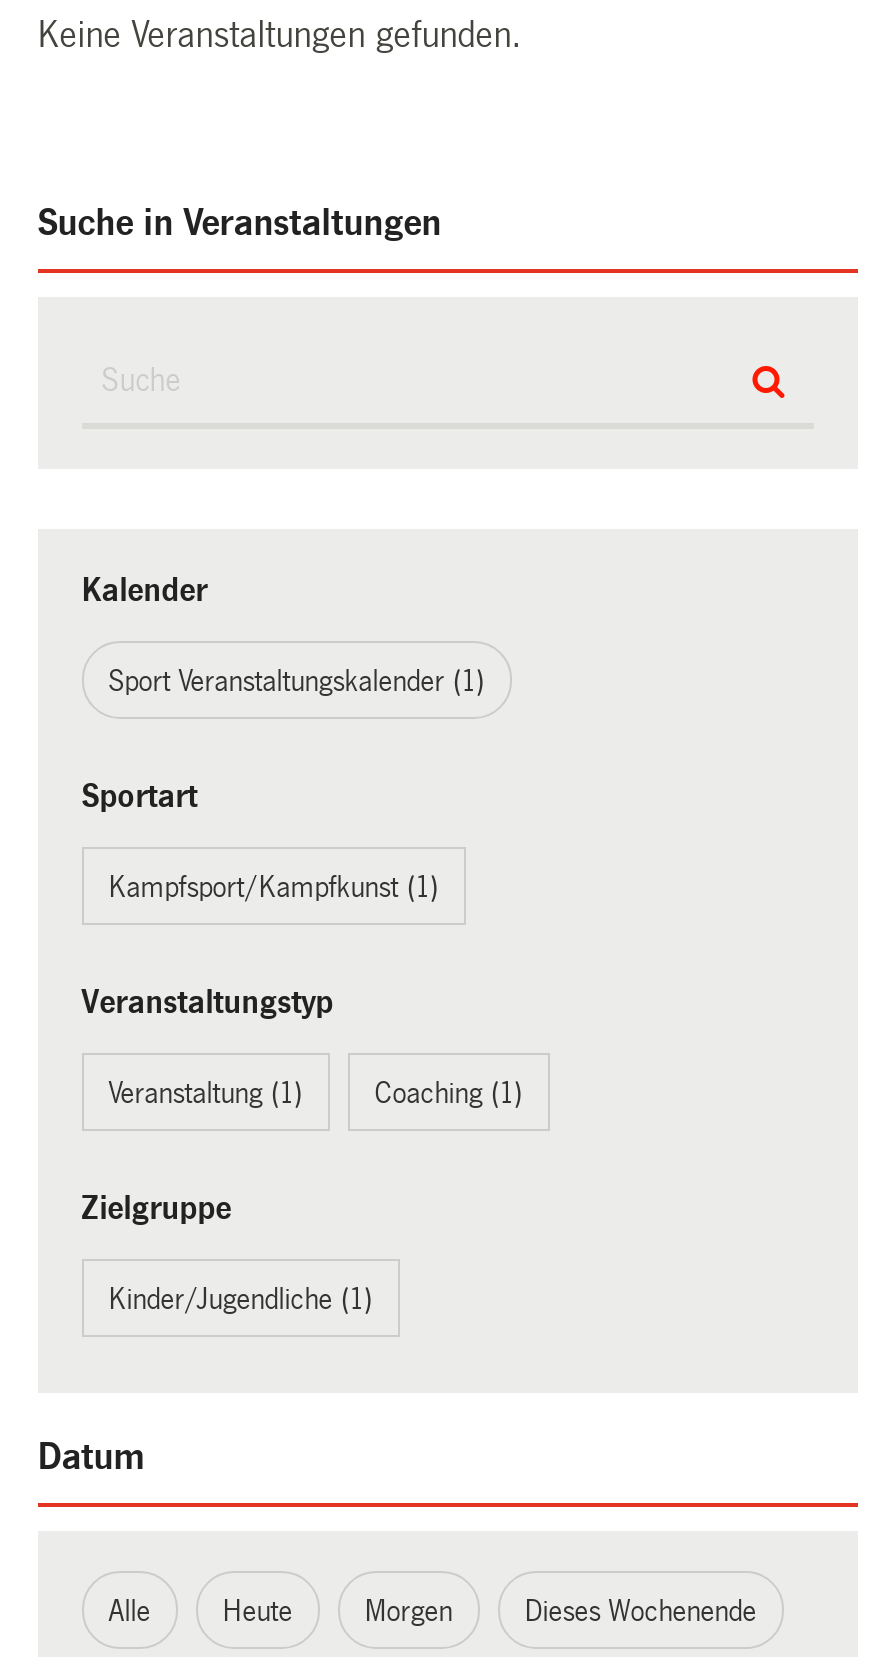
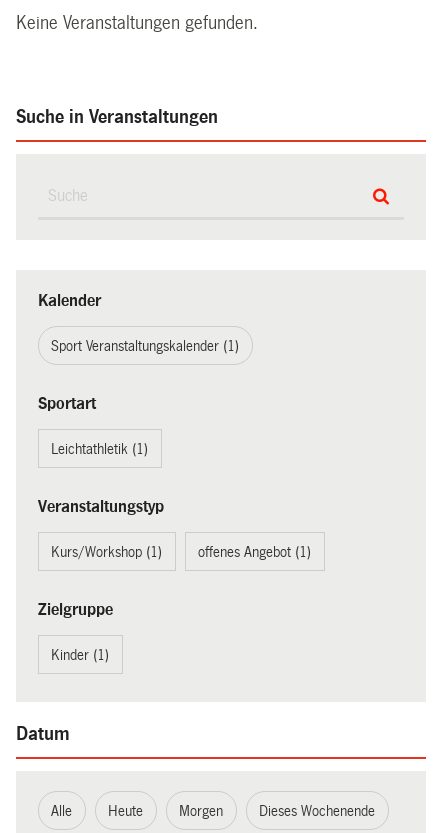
[108,870,438,902] Kampfsport/Kampfkunst (1) -> [51,440,148,456] Leichtathletik (1)
[108,1076,522,1108] Veranstaltung (1) | Coaching (1) -> [51,543,311,559] Kurs/Workshop (1) | offenes Angebot (1)
[108,1282,372,1314] Kinder/Jugendliche (1) -> [51,646,109,662] Kinder (1)

